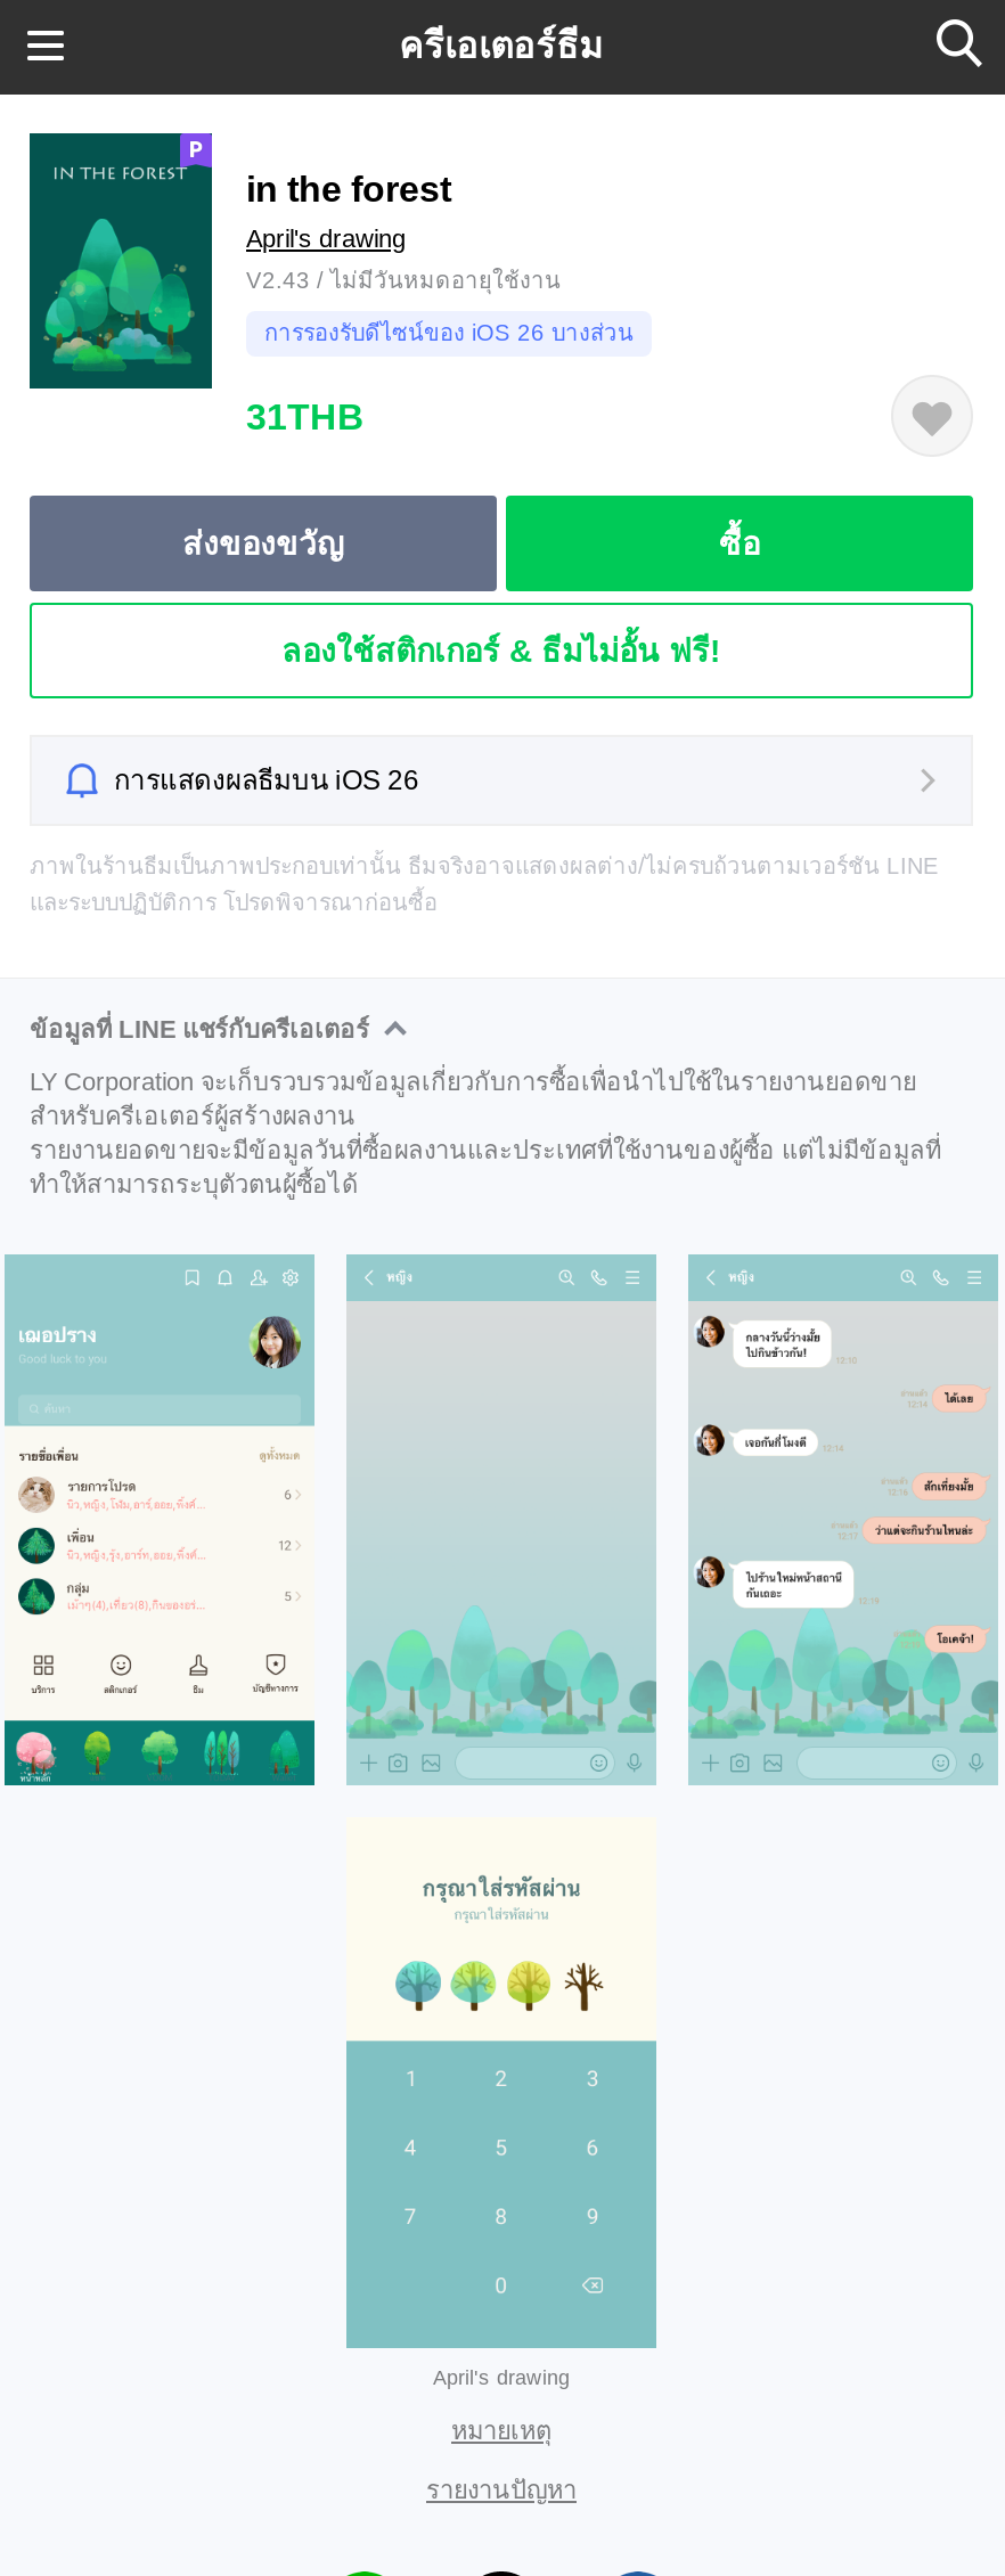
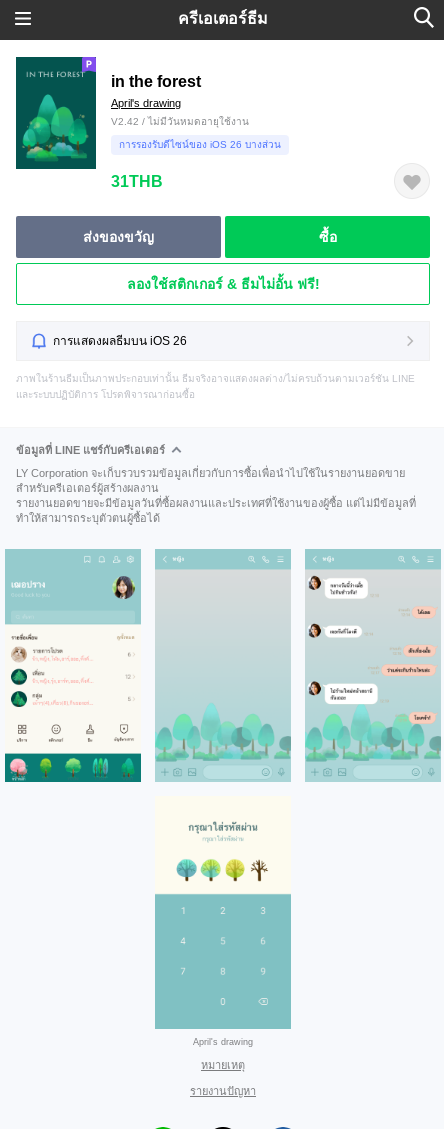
[246,268,561,293] V2.43 / ไม่มีวันหมดอายุใช้งาน -> [111,116,249,127] V2.42 / ไม่มีวันหมดอายุใช้งาน

